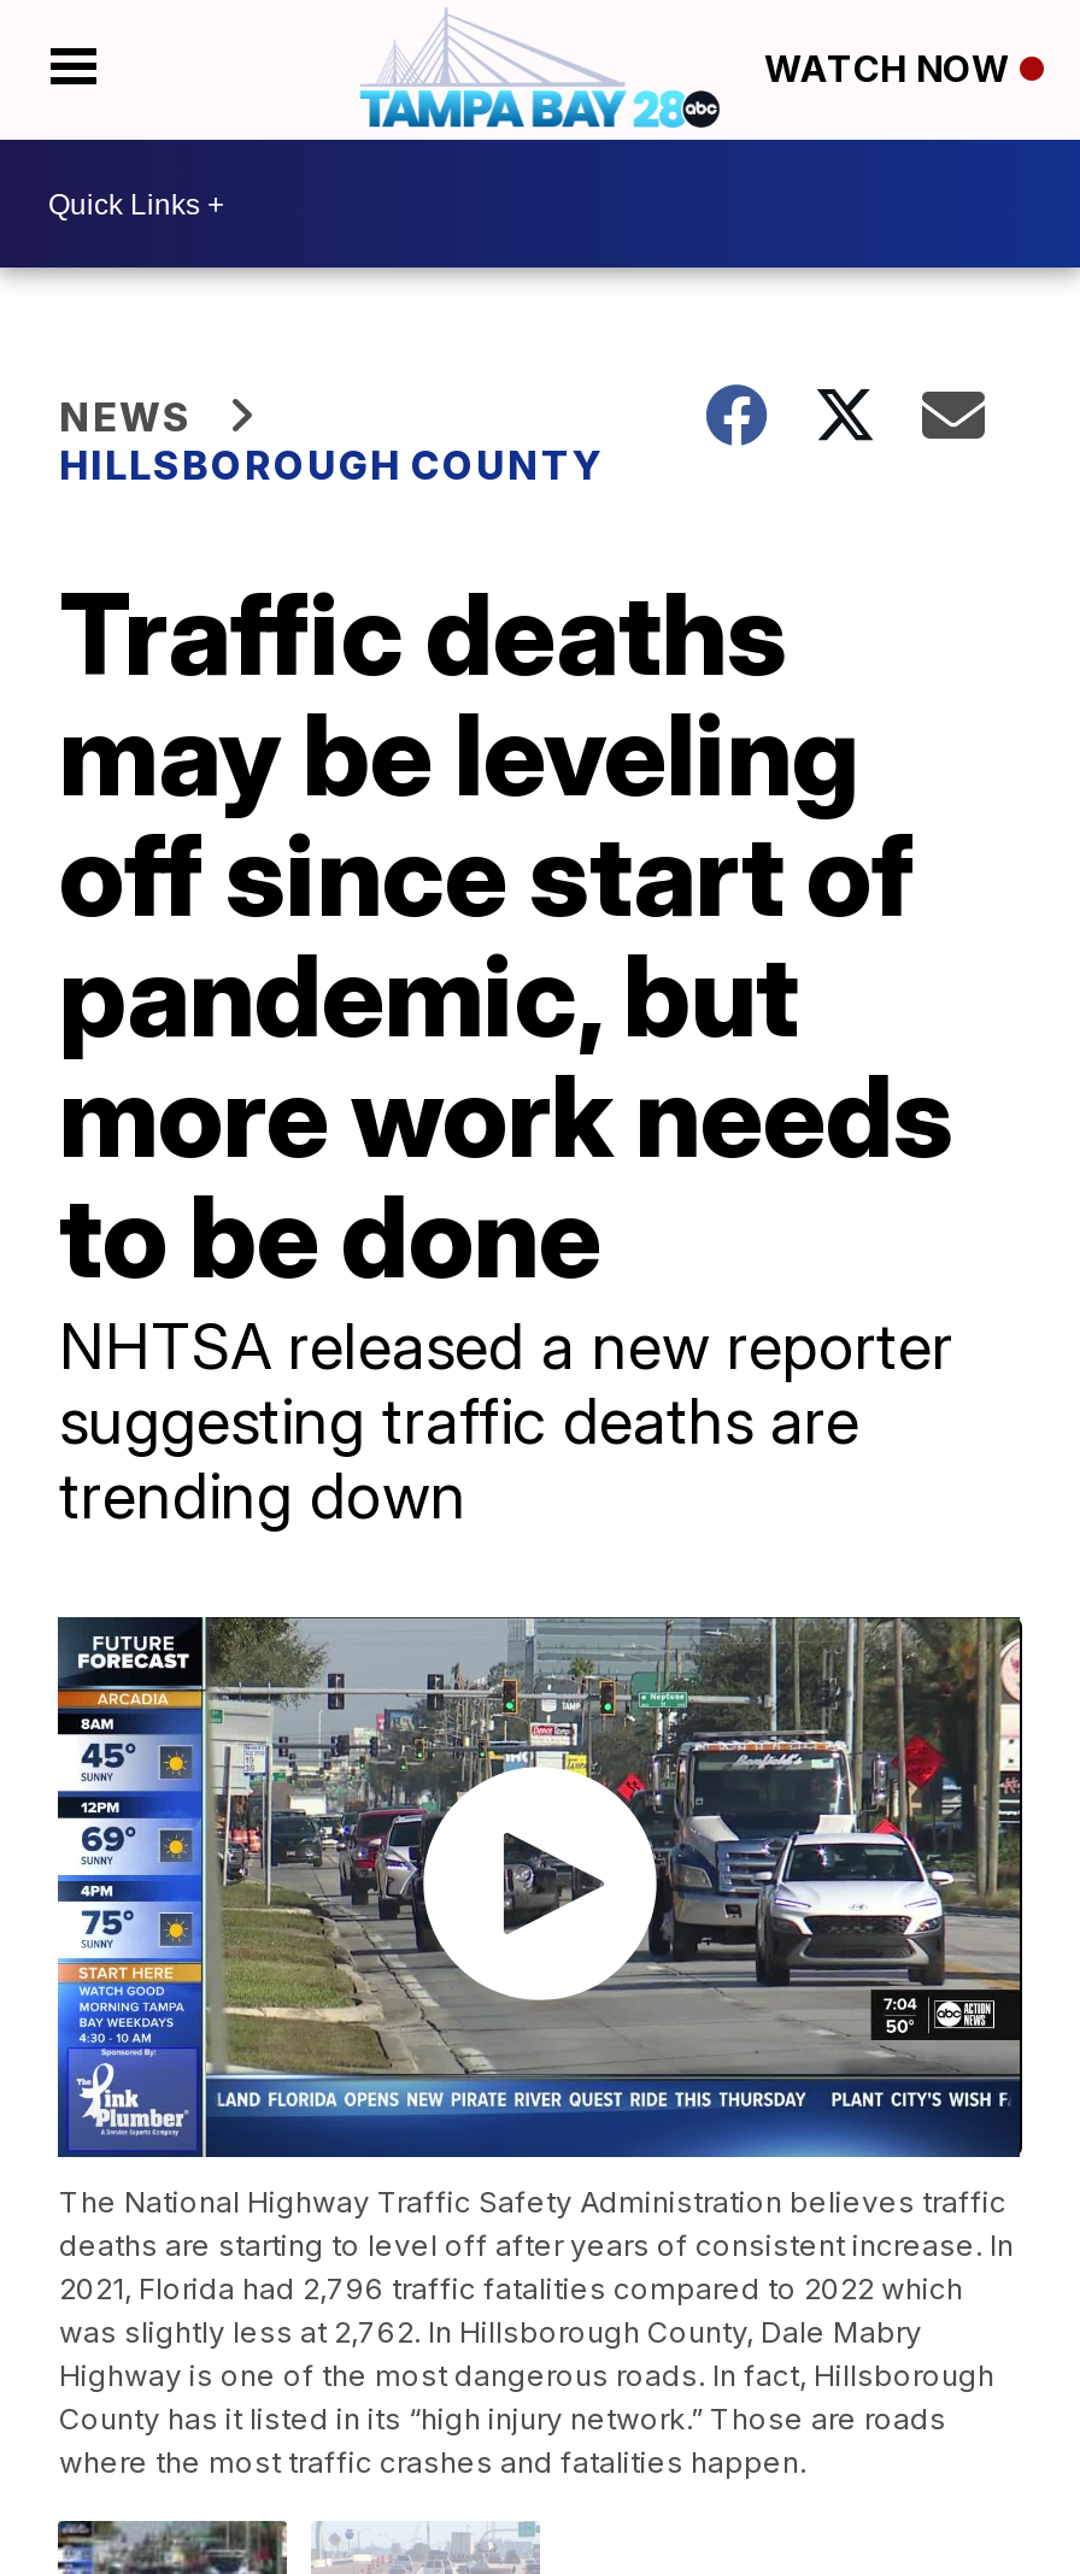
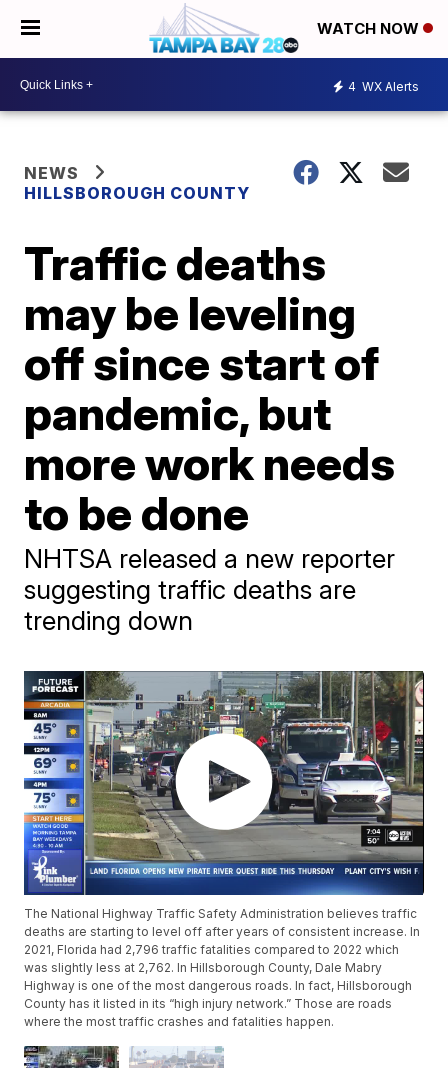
none -> [348,78,419,93] 4 WX Alerts

